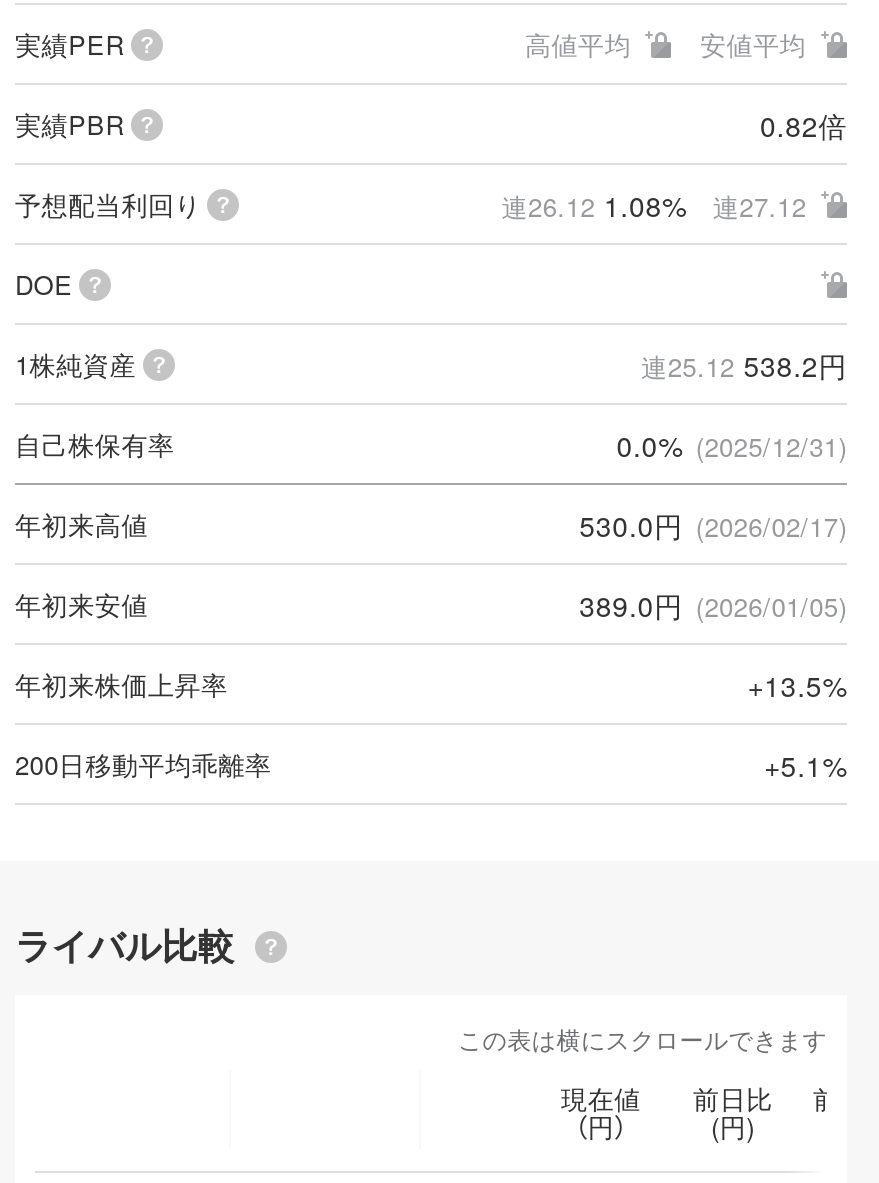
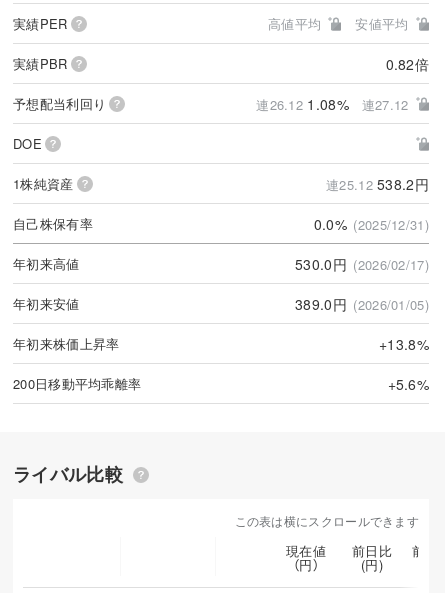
[747,664,847,704] +13.5% -> [379,333,429,353] +13.8%
[764,744,847,784] +5.1% -> [387,373,429,393] +5.6%

